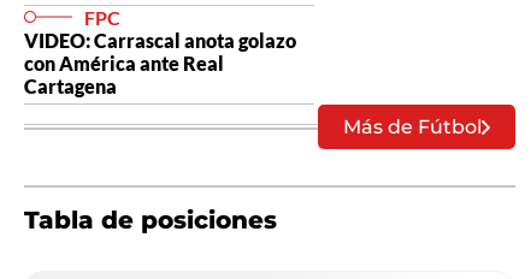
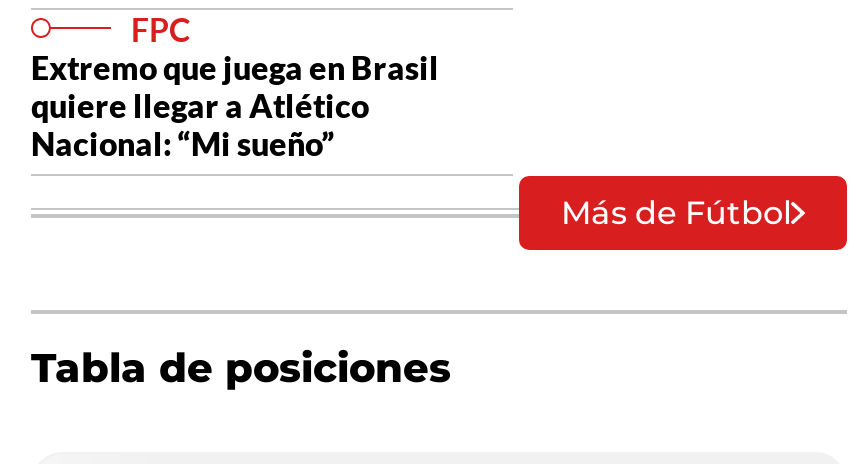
[24,29,296,97] VIDEO: Carrascal anota golazo | con América ante Real | Cartagena -> [31,47,439,161] Extremo que juega en Brasil | quiere llegar a Atlético | Nacional: “Mi sueño”

